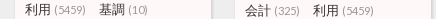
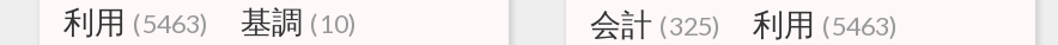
[25,1,148,17] 利用 (5459) 基調 (10) -> [63,2,358,40] 利用 (5463) 基調 (10)
[245,2,374,18] 会計 (325) 利用 (5459) -> [590,5,899,43] 会計 (325) 利用 (5463)

